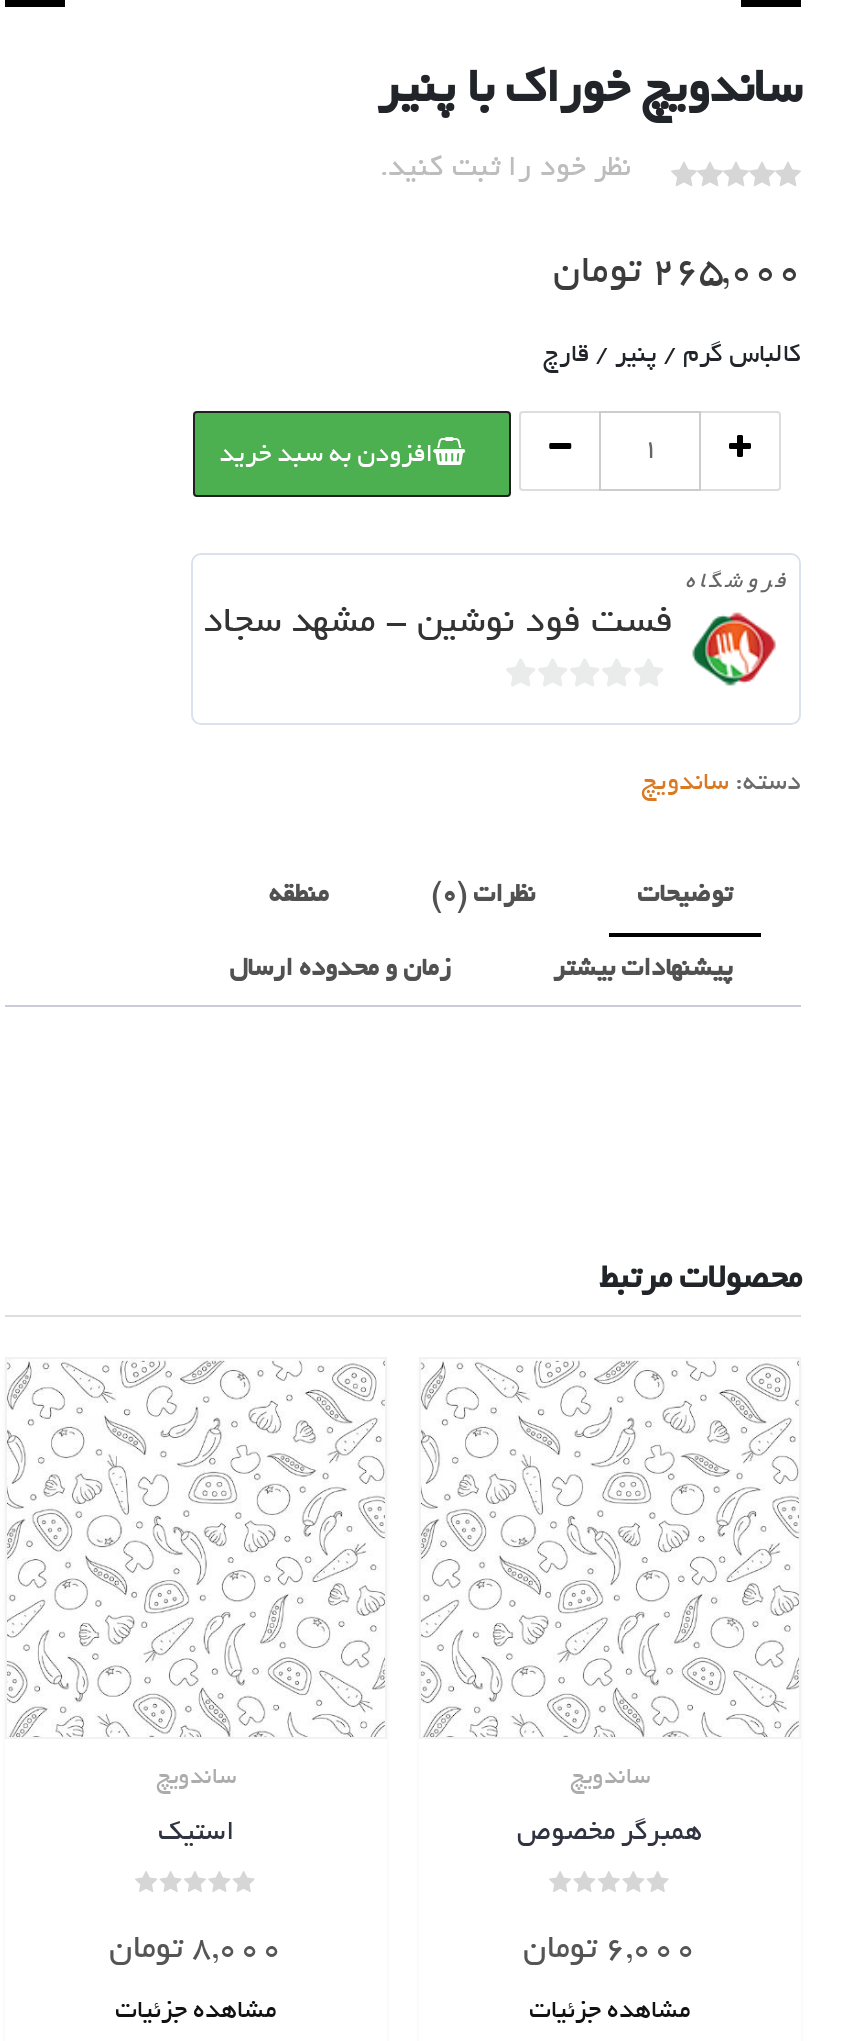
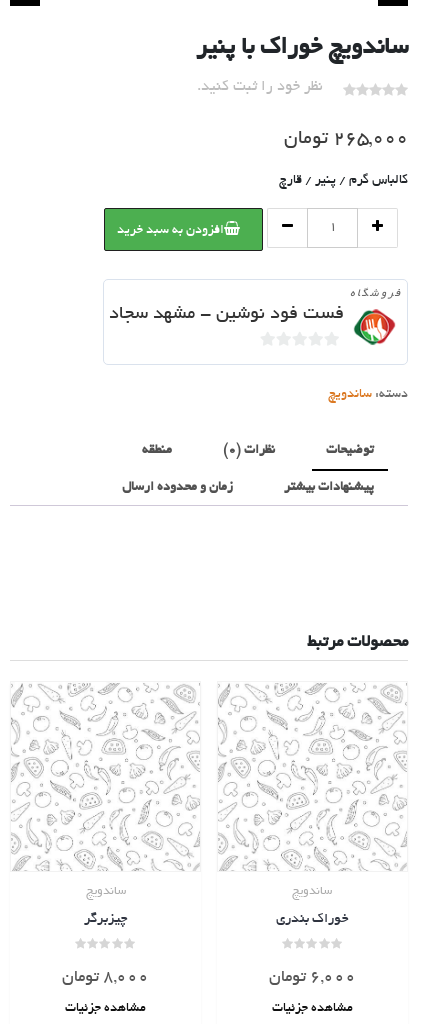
[158,1820,234,1850] استیک -> [83,912,127,927] چیزبرگر
[517,1820,703,1850] همبرگر مخصوص -> [276,912,349,927] خوراک بندری

